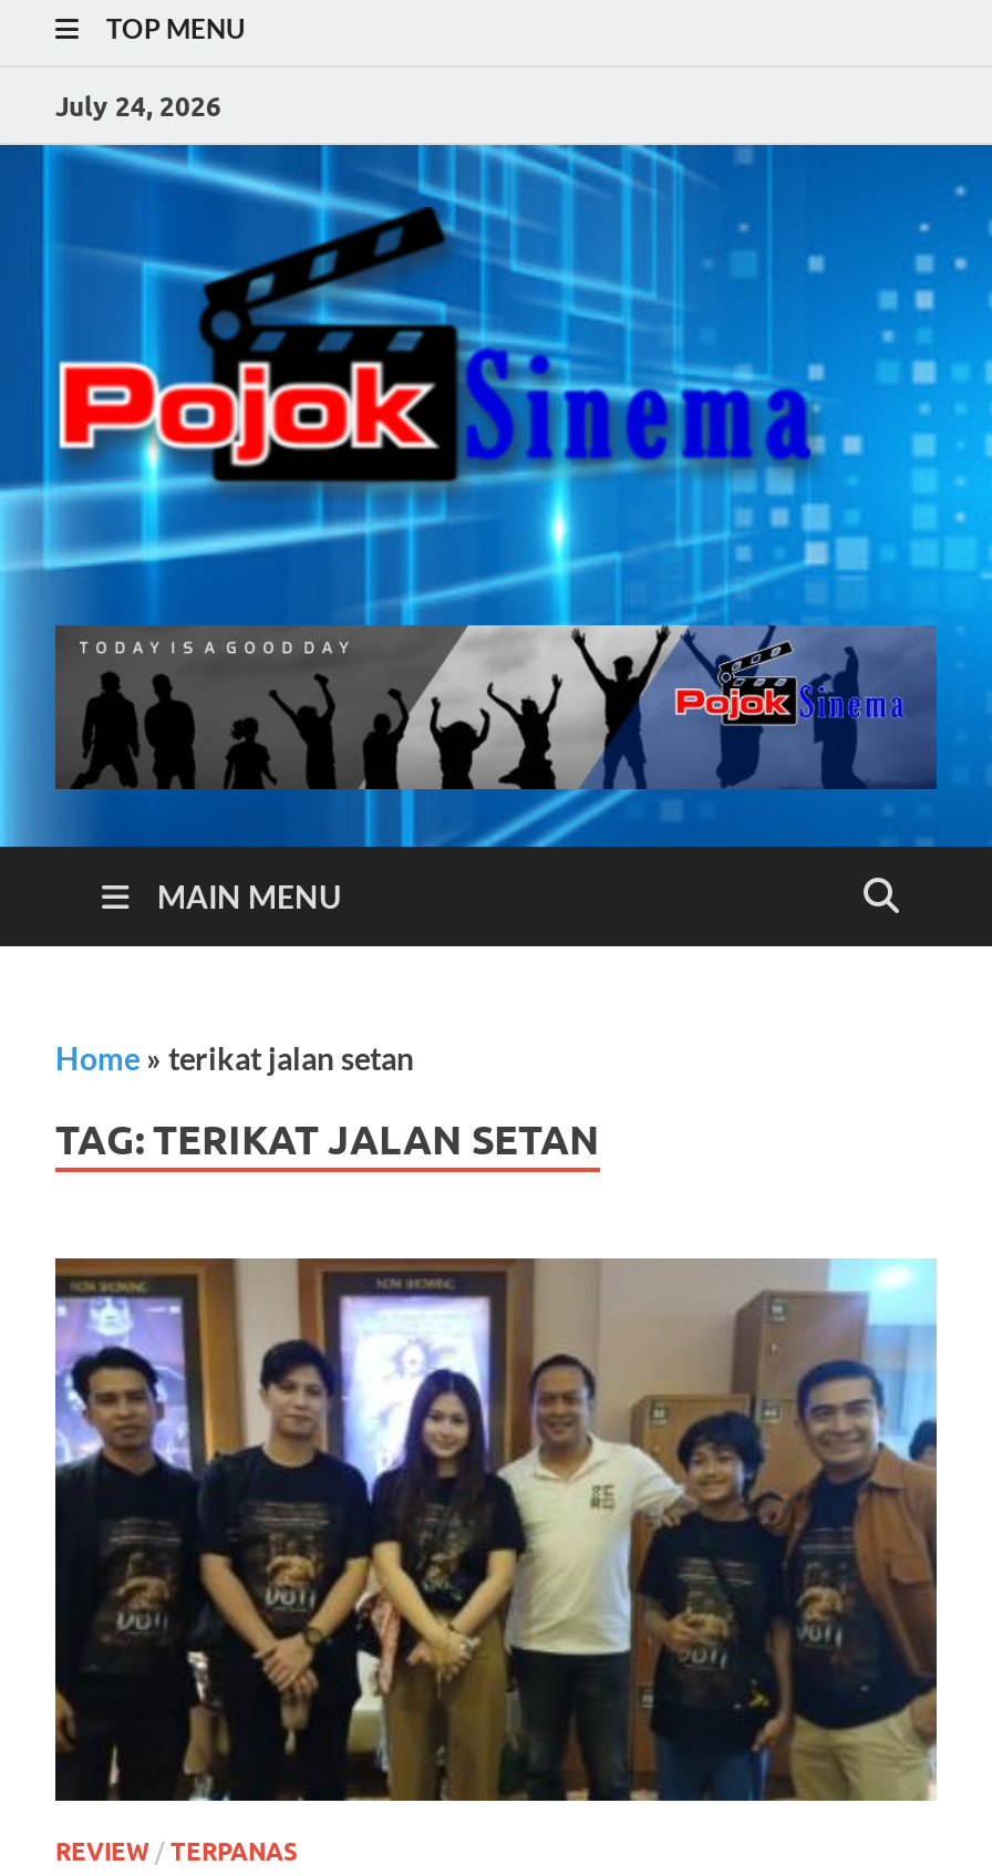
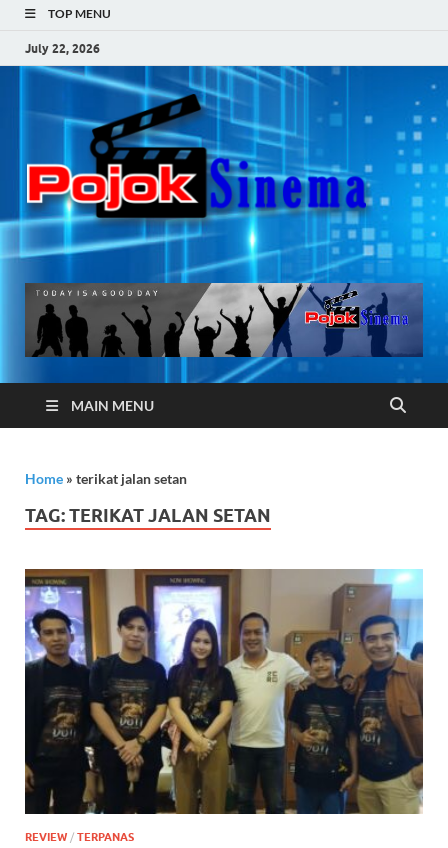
[55,89,221,122] July 24, 2026 -> [25,40,100,55] July 22, 2026

